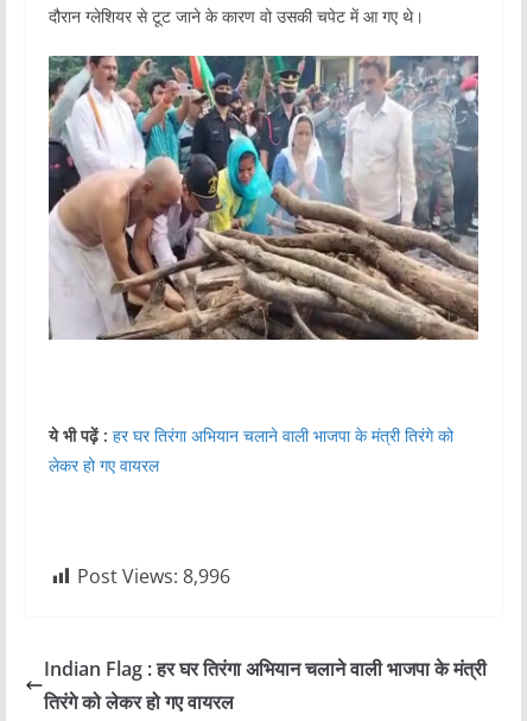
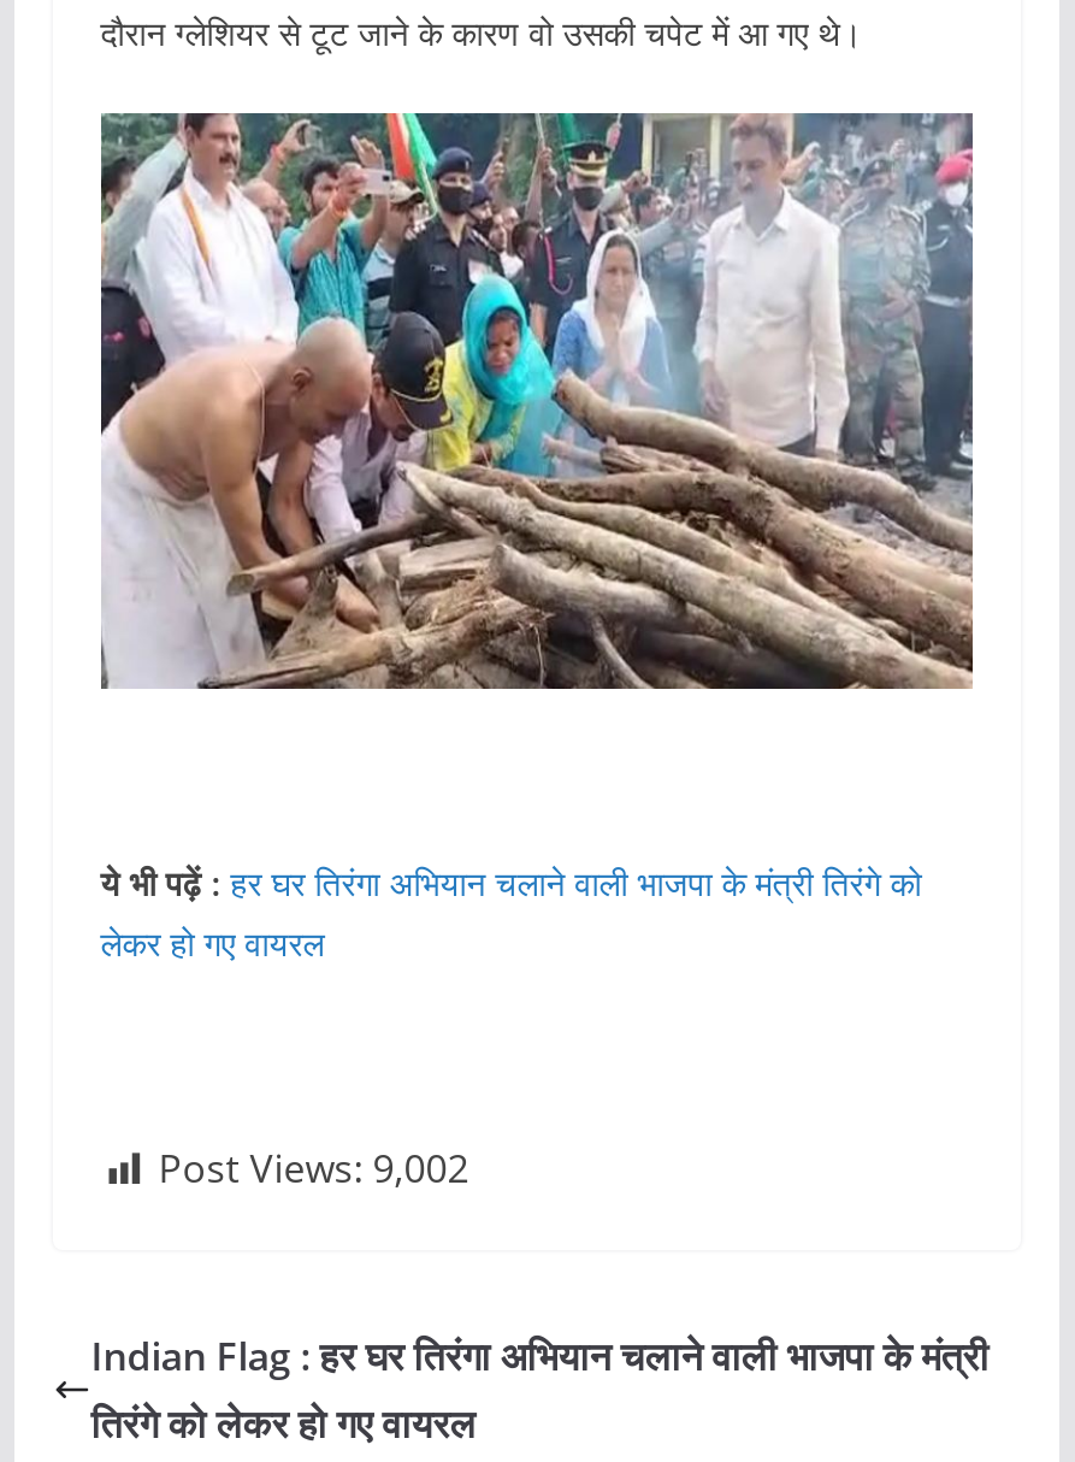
[77,563,230,590] Post Views: 8,996 -> [158,1143,469,1196] Post Views: 9,002

